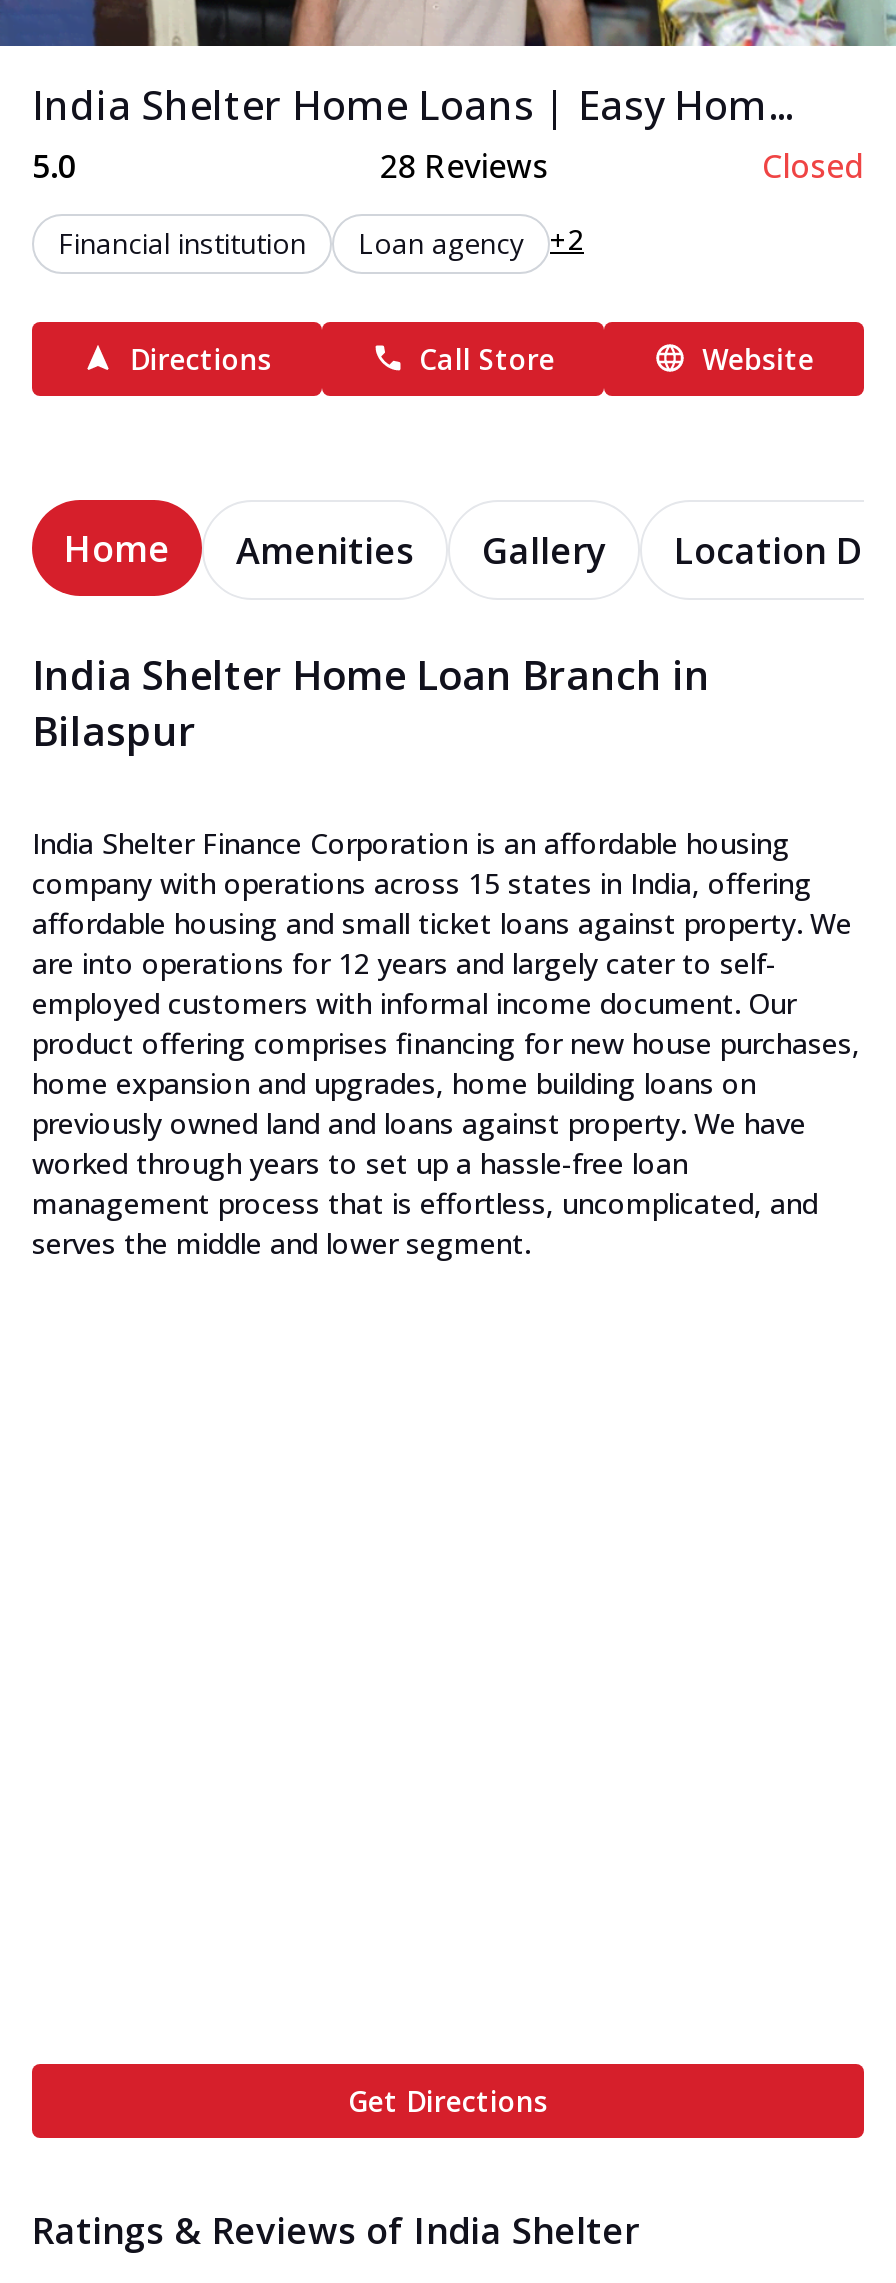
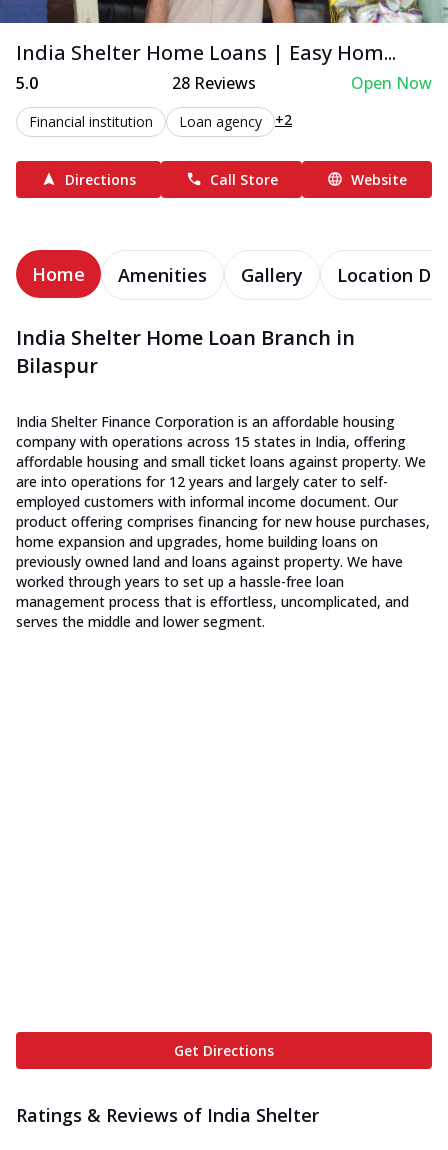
[762,143,864,187] Closed -> [351,71,432,93] Open Now

